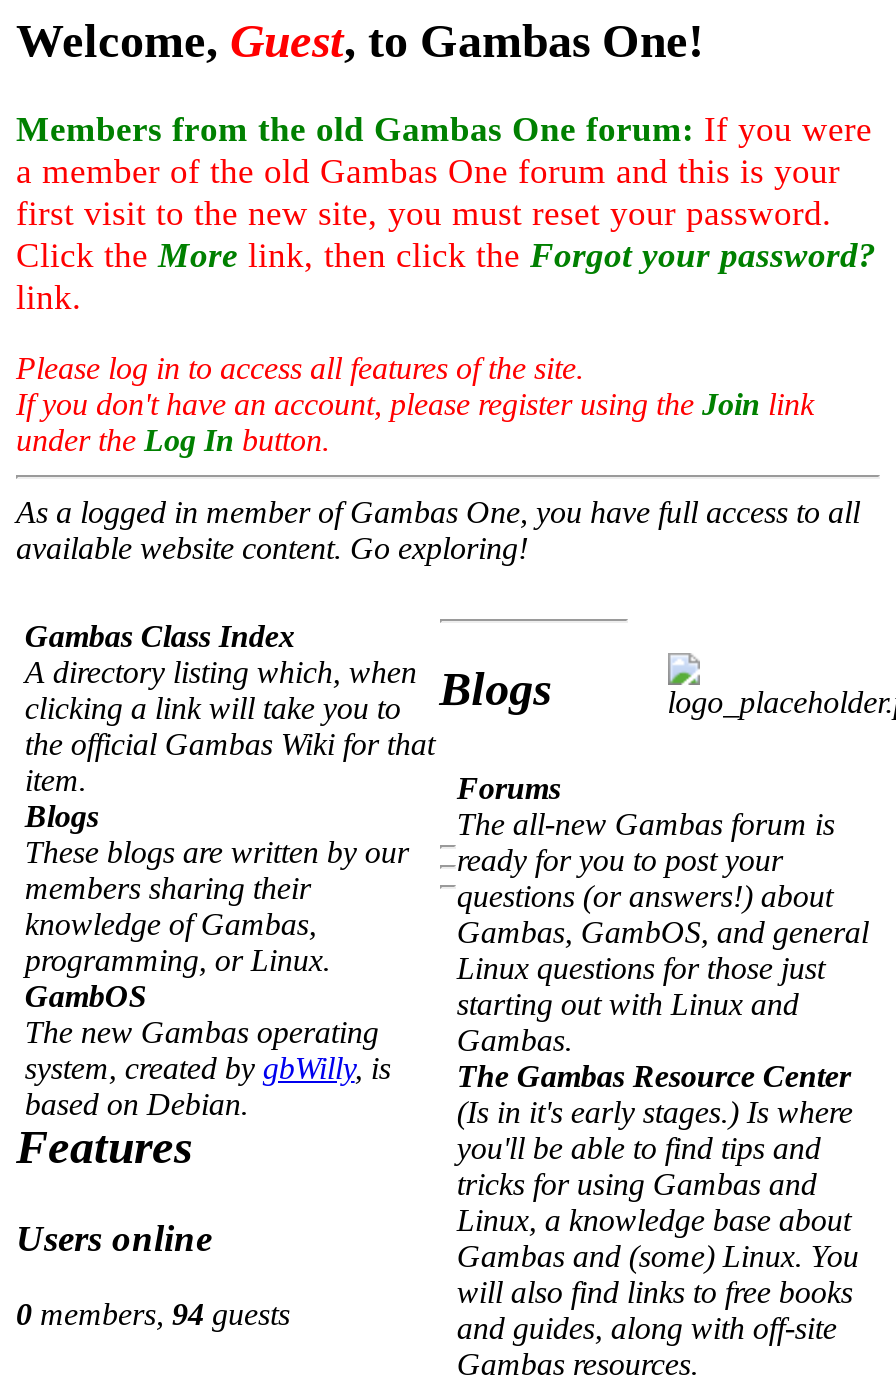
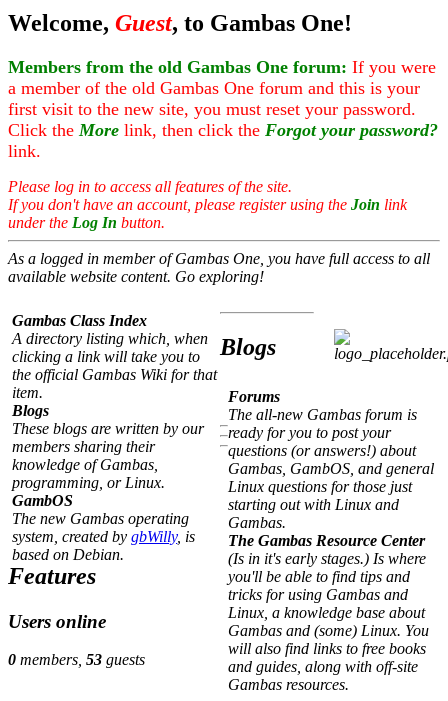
[16,1298,290,1332] 0 members, 94 guests -> [8,651,145,668] 0 members, 53 guests

